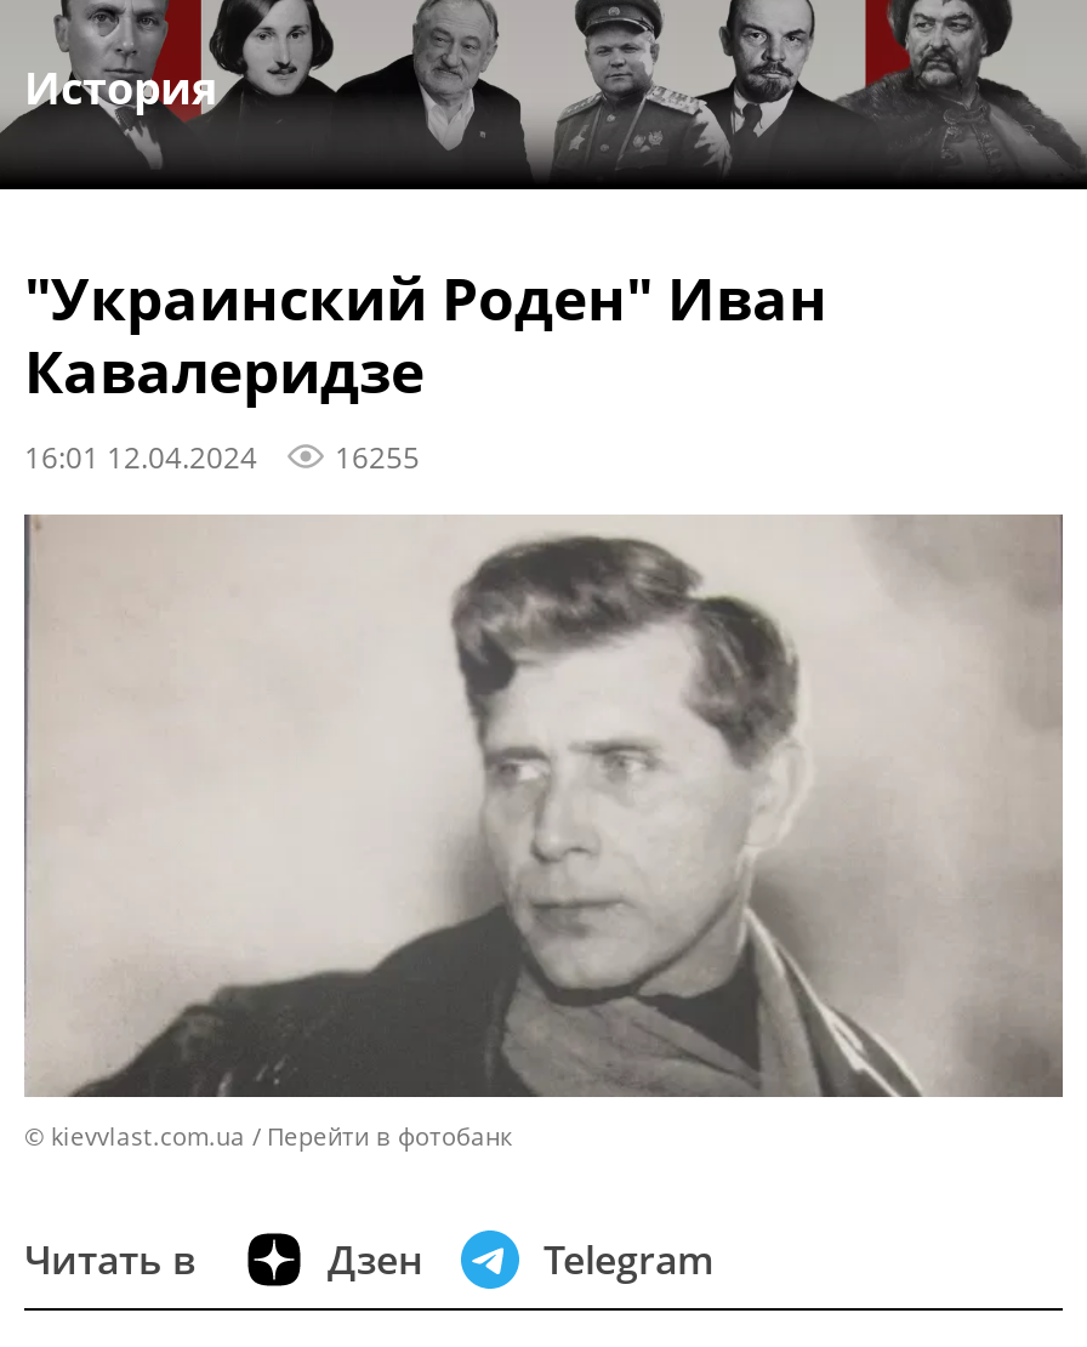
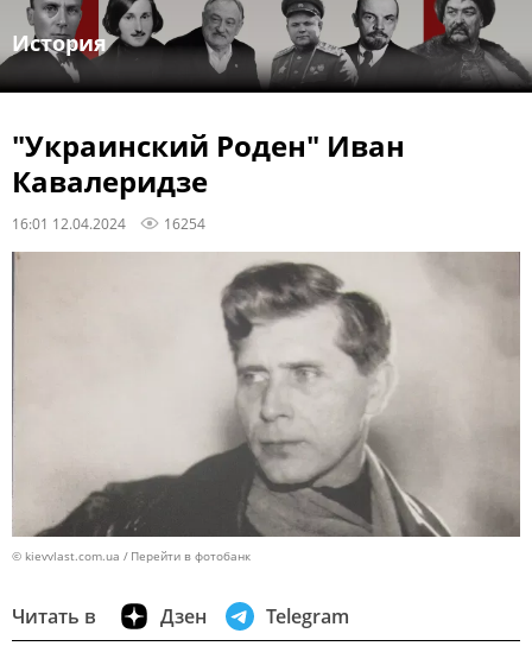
[24,437,420,476] 16:01 12.04.2024 16255 -> [12,214,205,233] 16:01 12.04.2024 16254

